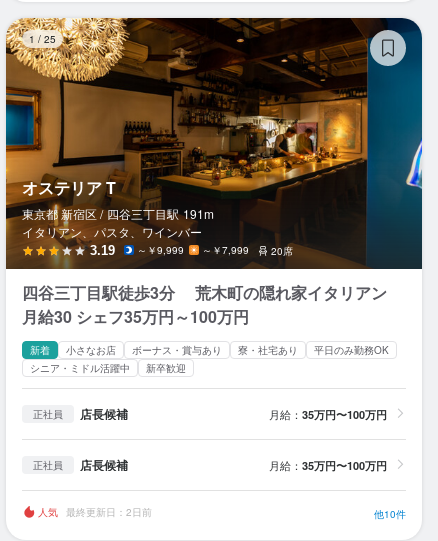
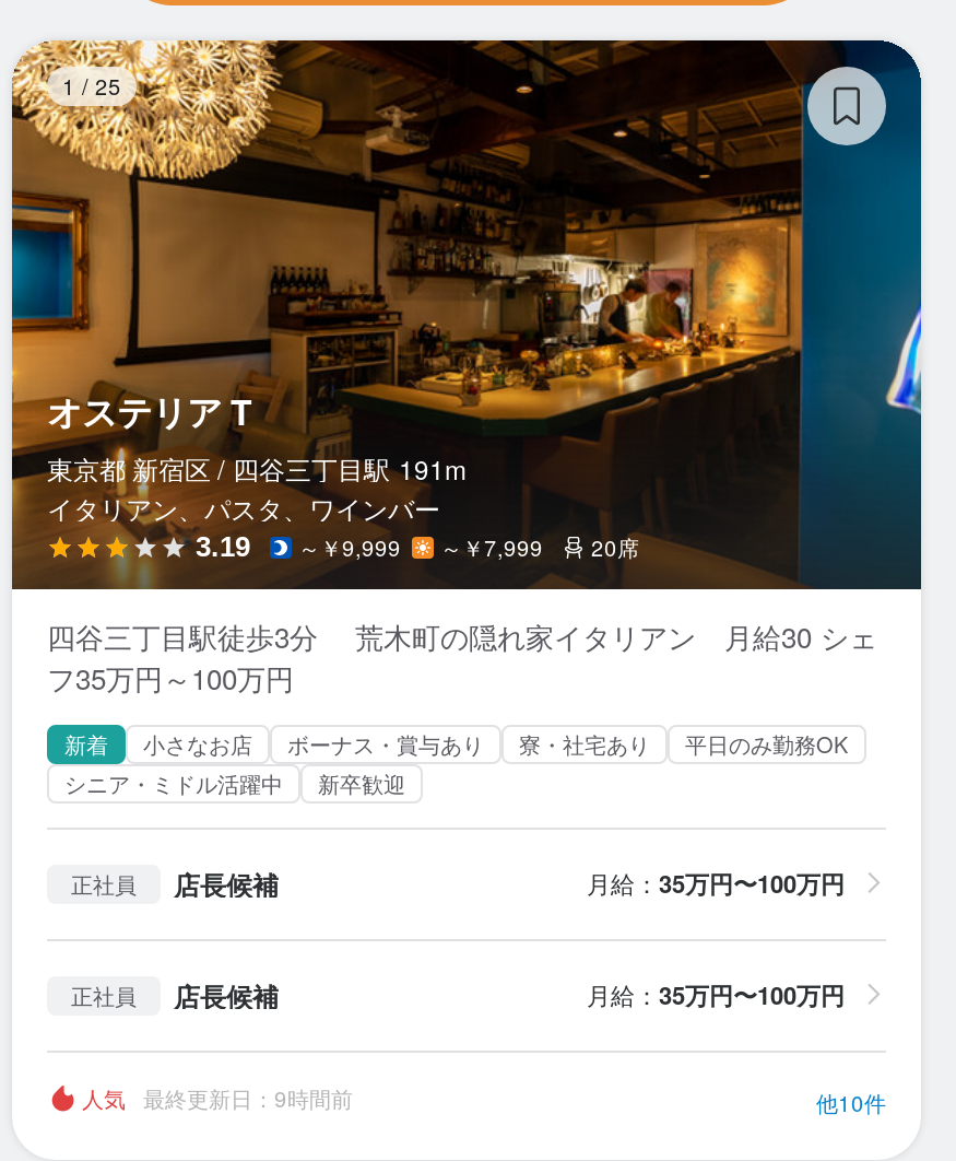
[38,505,152,519] 人気 最終更新日：2日前 -> [82,1083,353,1113] 人気 最終更新日：9時間前

